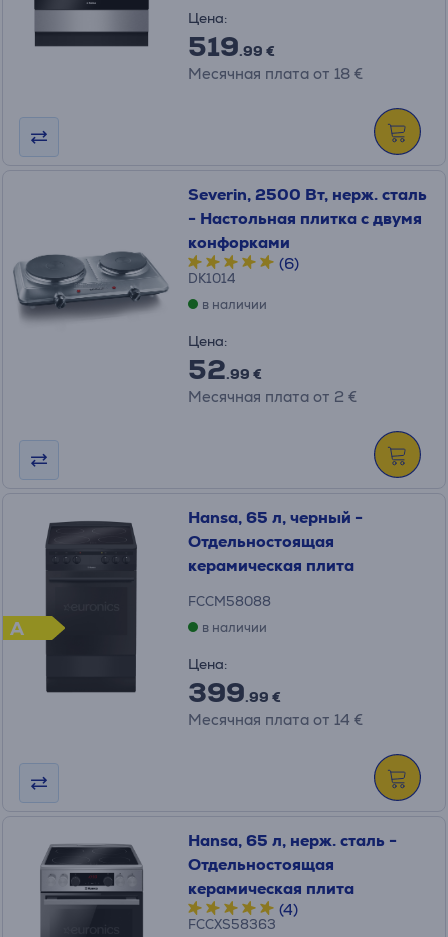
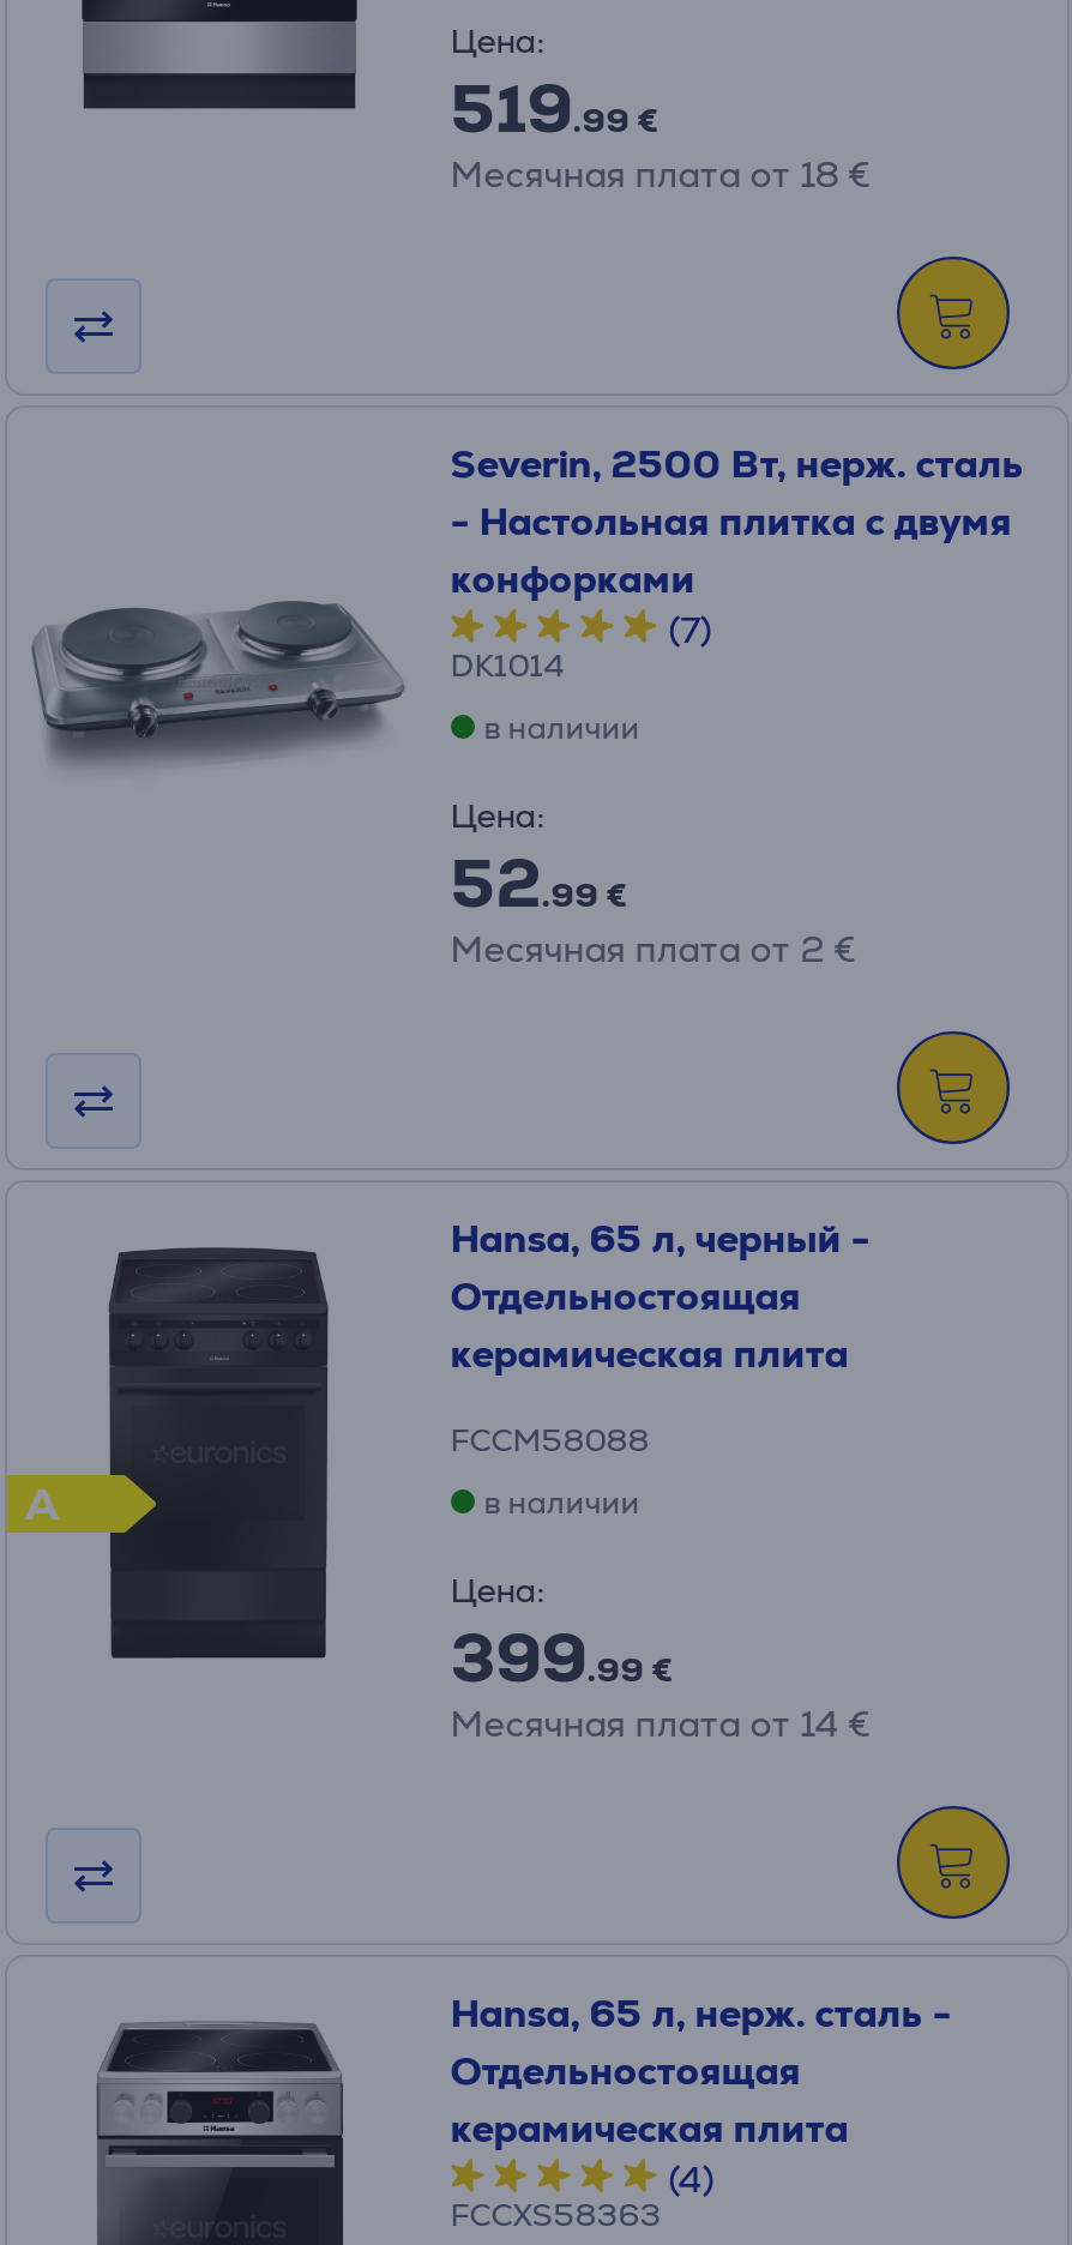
[279,254,299,273] (6) -> [669,607,712,652] (7)

